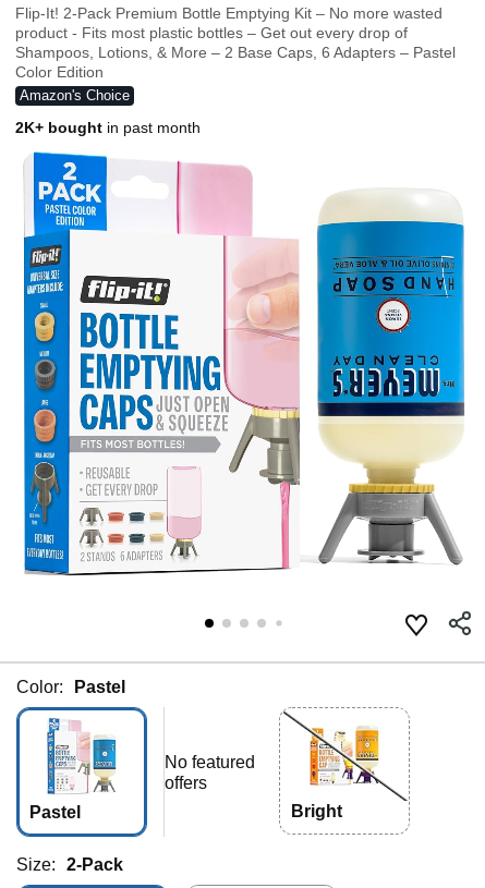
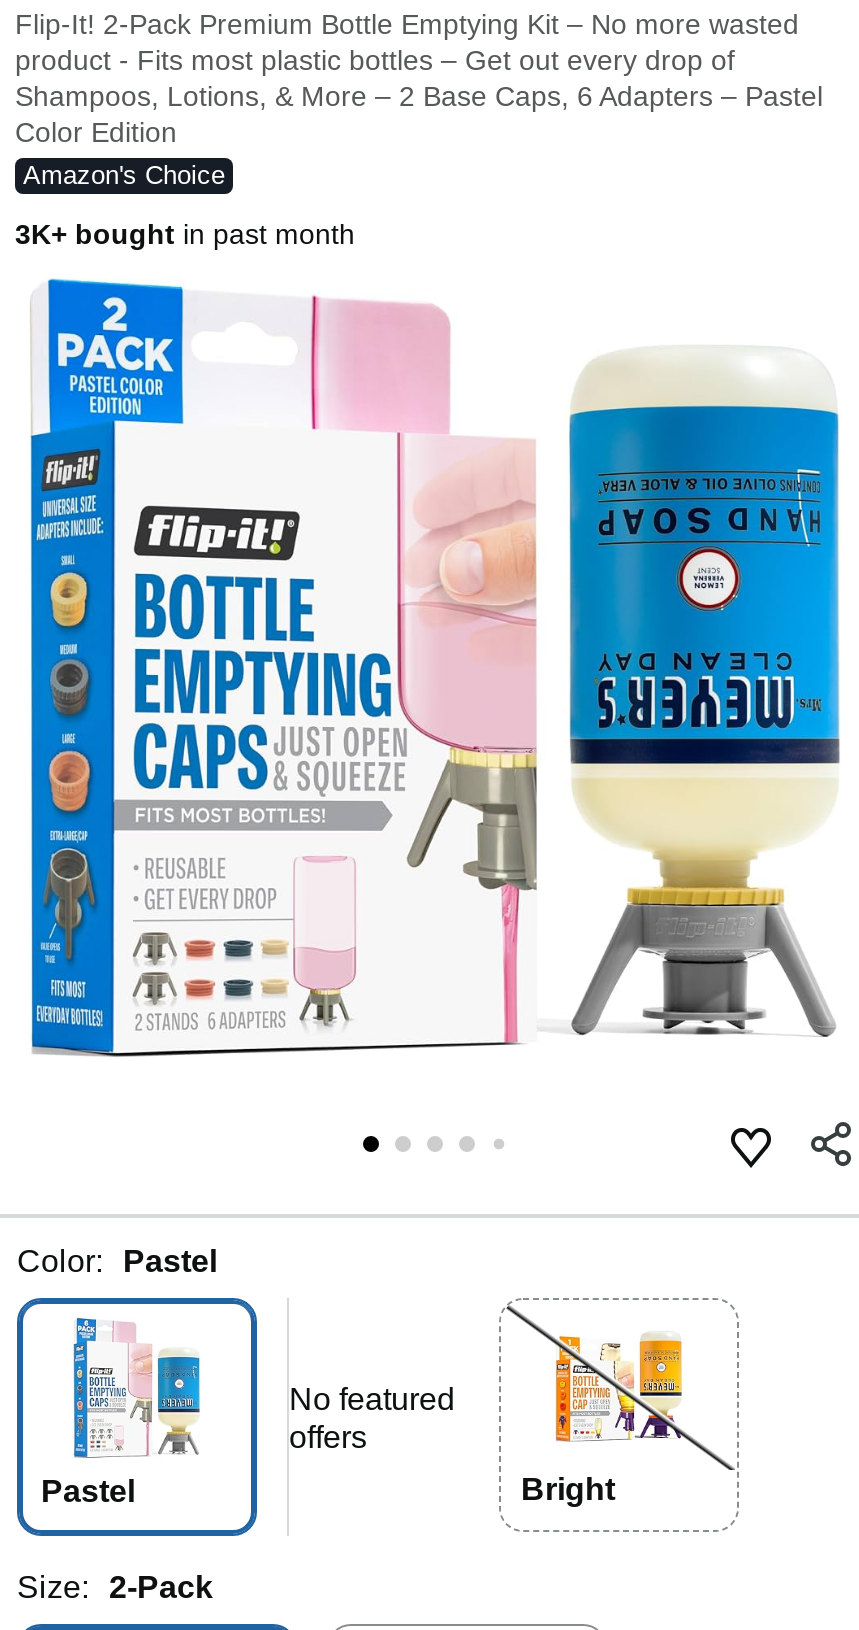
[15,119,201,136] 2K+ bought in past month -> [15,218,355,250] 3K+ bought in past month

